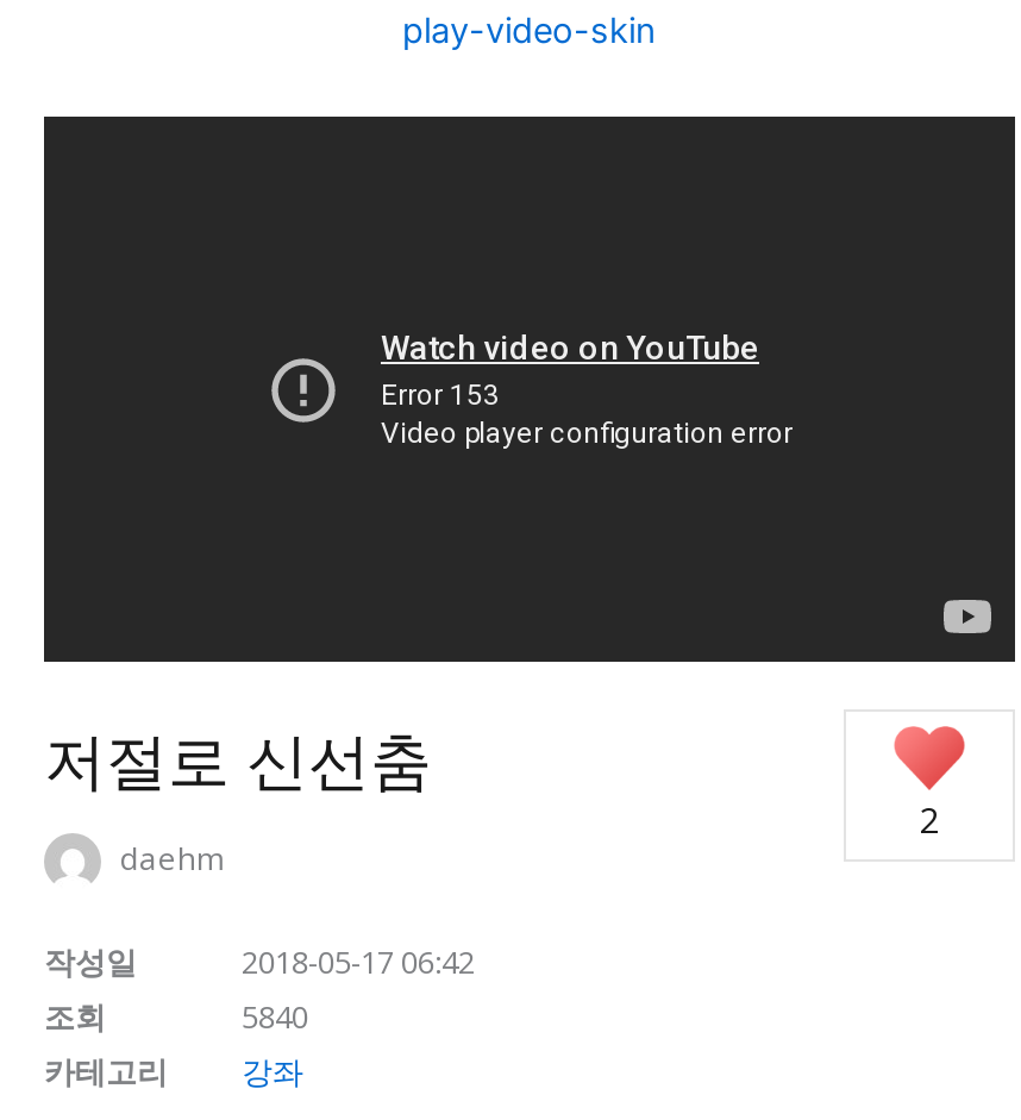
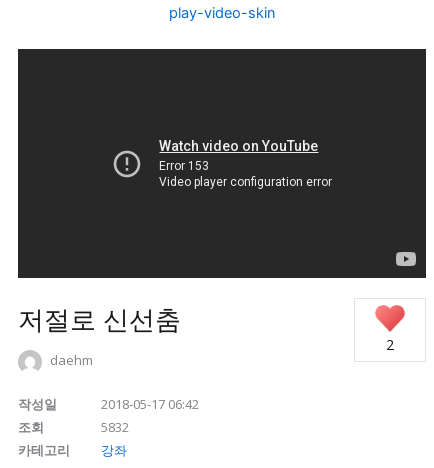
[234,995,308,1038] 5840 -> [98,418,129,436] 5832

